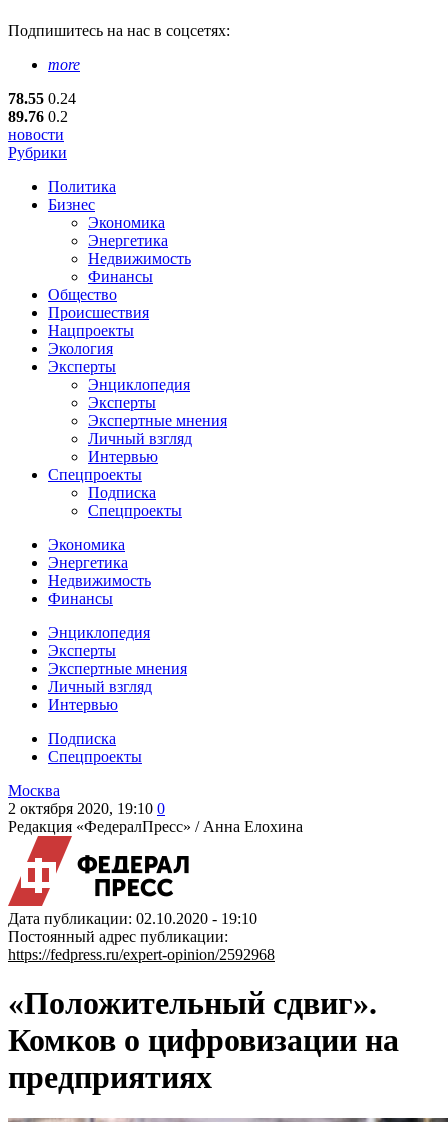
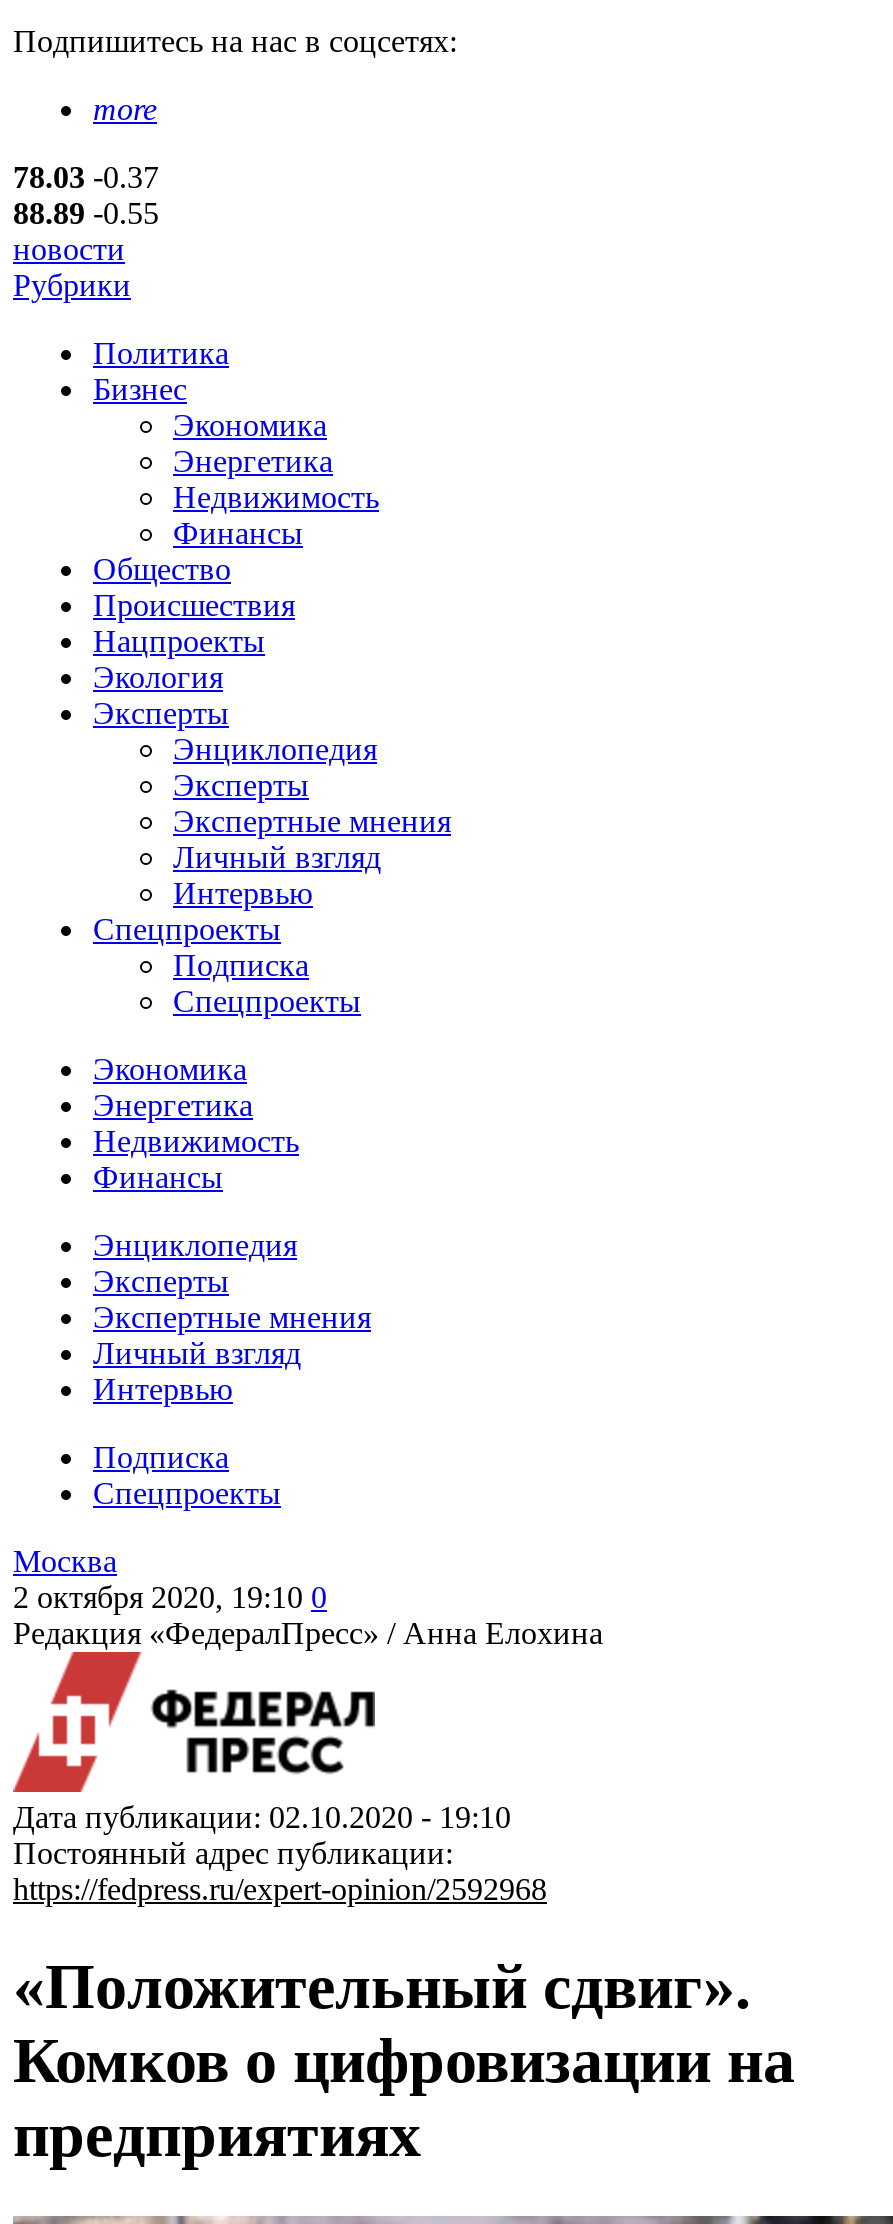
[8,90,76,107] 78.55 0.24 -> [13,160,159,194] 78.03 -0.37
[8,108,68,125] 89.76 0.2 -> [13,196,159,230] 88.89 -0.55

